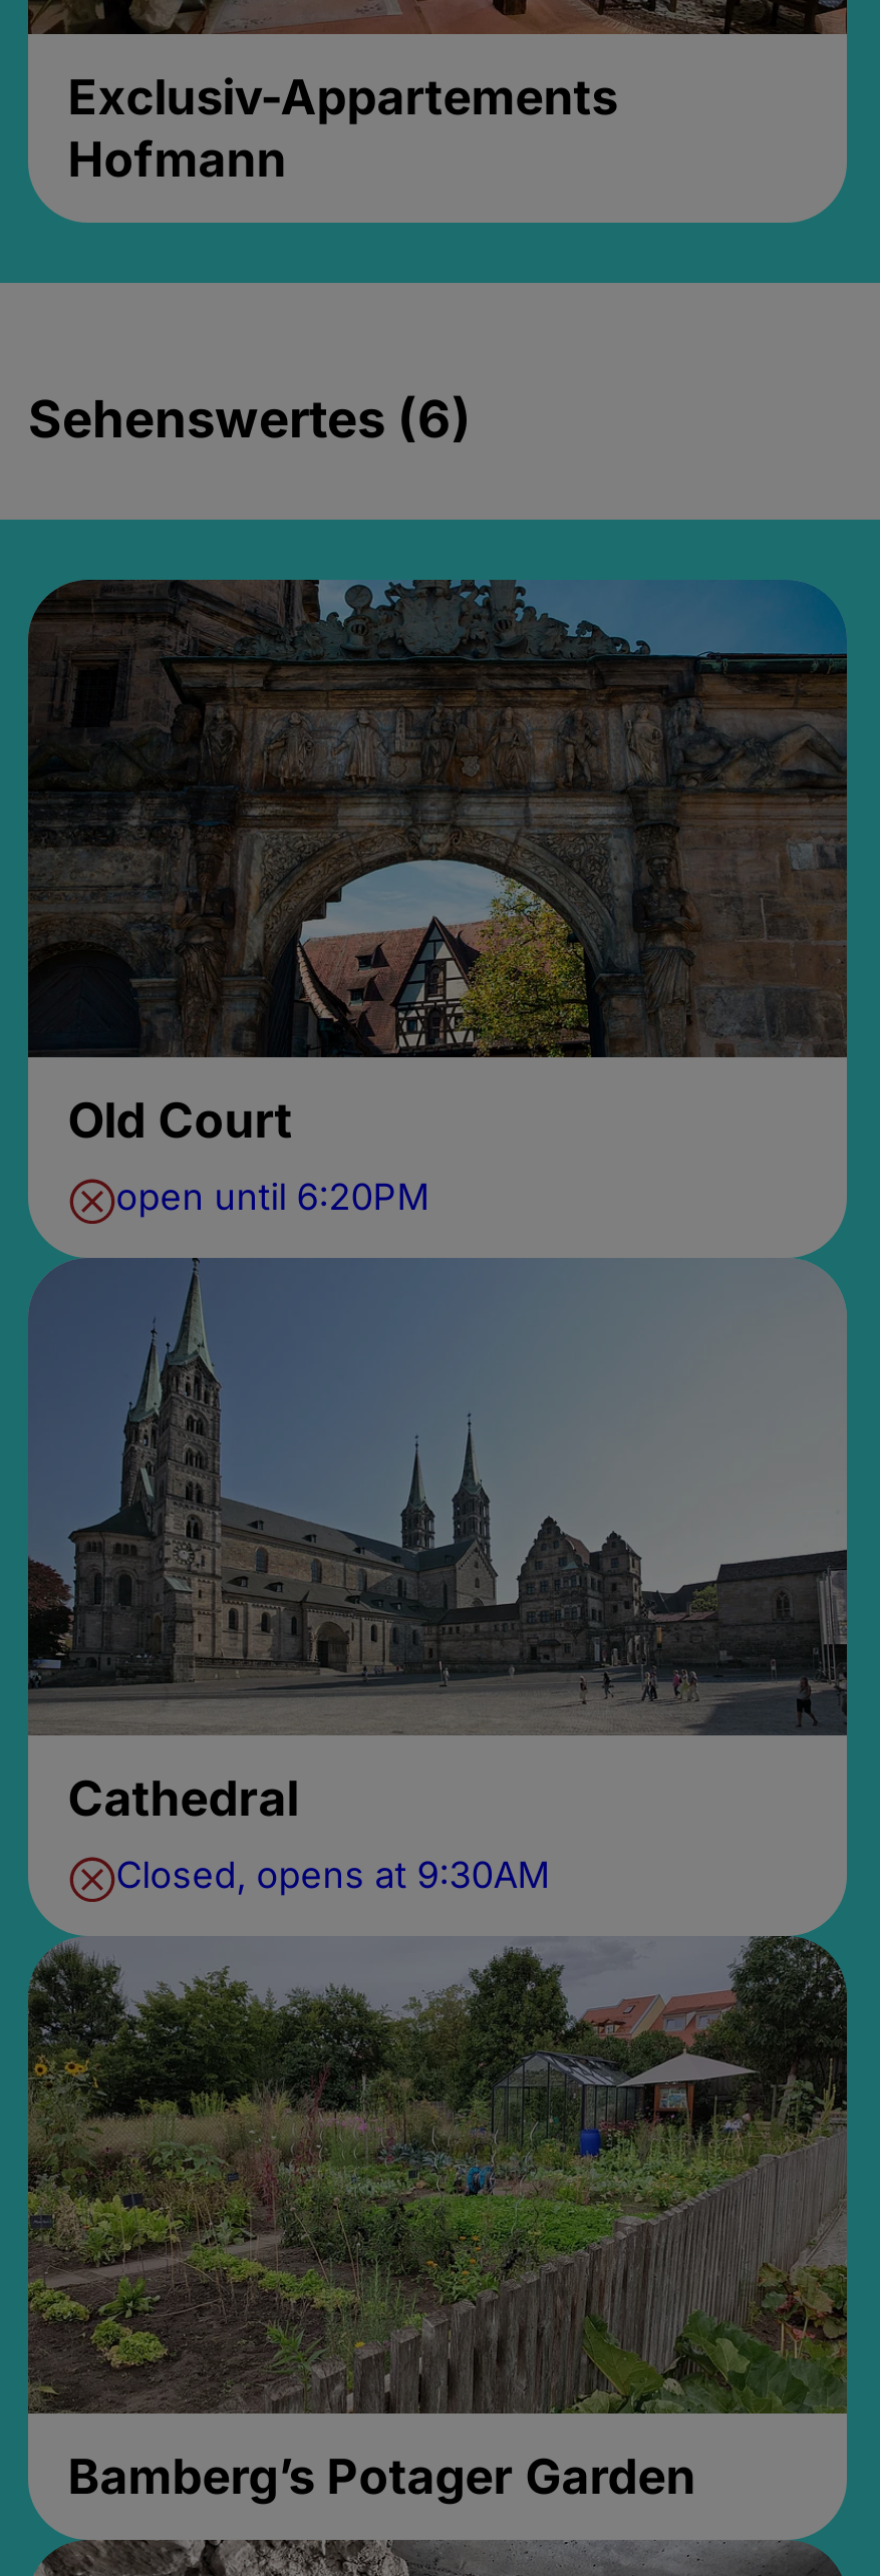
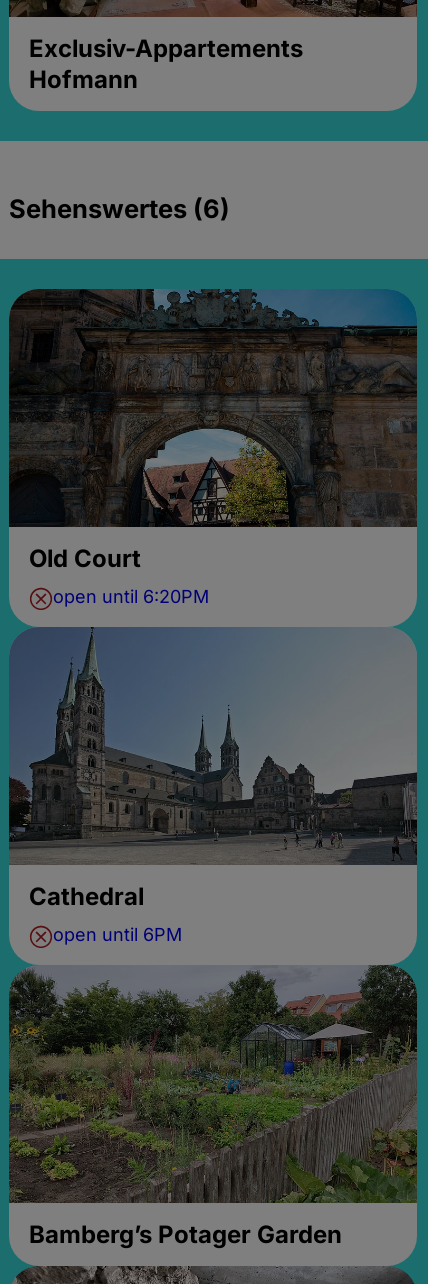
[116,1854,549,1896] Closed, opens at 9:30AM -> [53,924,182,945] open until 6PM

